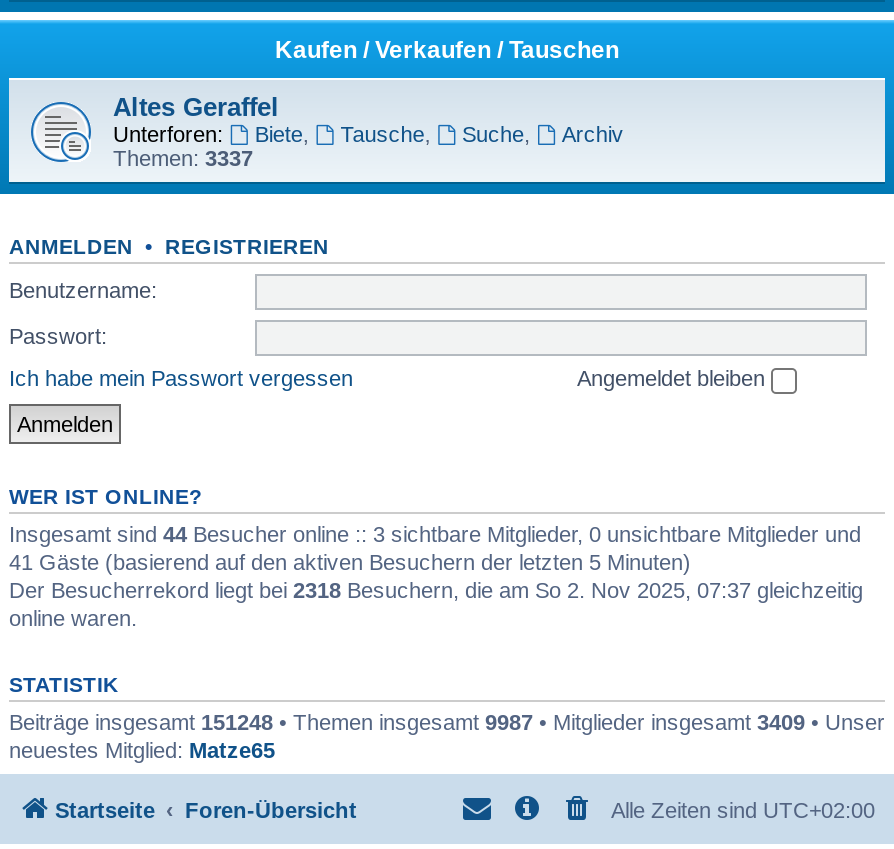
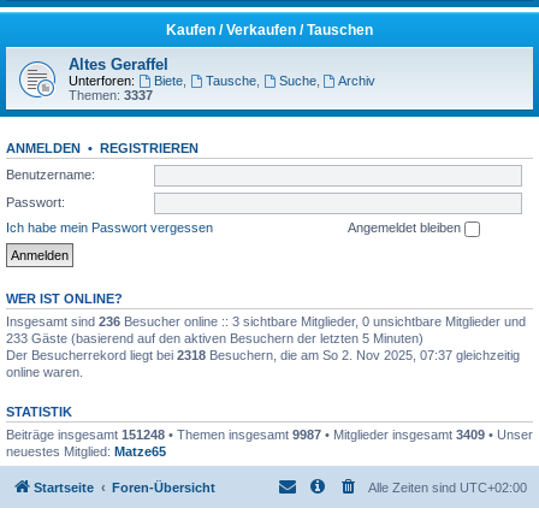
[9,521,861,545] Insgesamt sind 44 Besucher online :: 3 sichtbare Mitglieder, 0 unsichtbare Mitglieder und -> [6,314,526,328] Insgesamt sind 236 Besucher online :: 3 sichtbare Mitglieder, 0 unsichtbare Mitglieder und
[9,549,691,573] 41 Gäste (basierend auf den aktiven Besuchern der letzten 5 Minuten) -> [6,331,423,345] 233 Gäste (basierend auf den aktiven Besuchern der letzten 5 Minuten)

